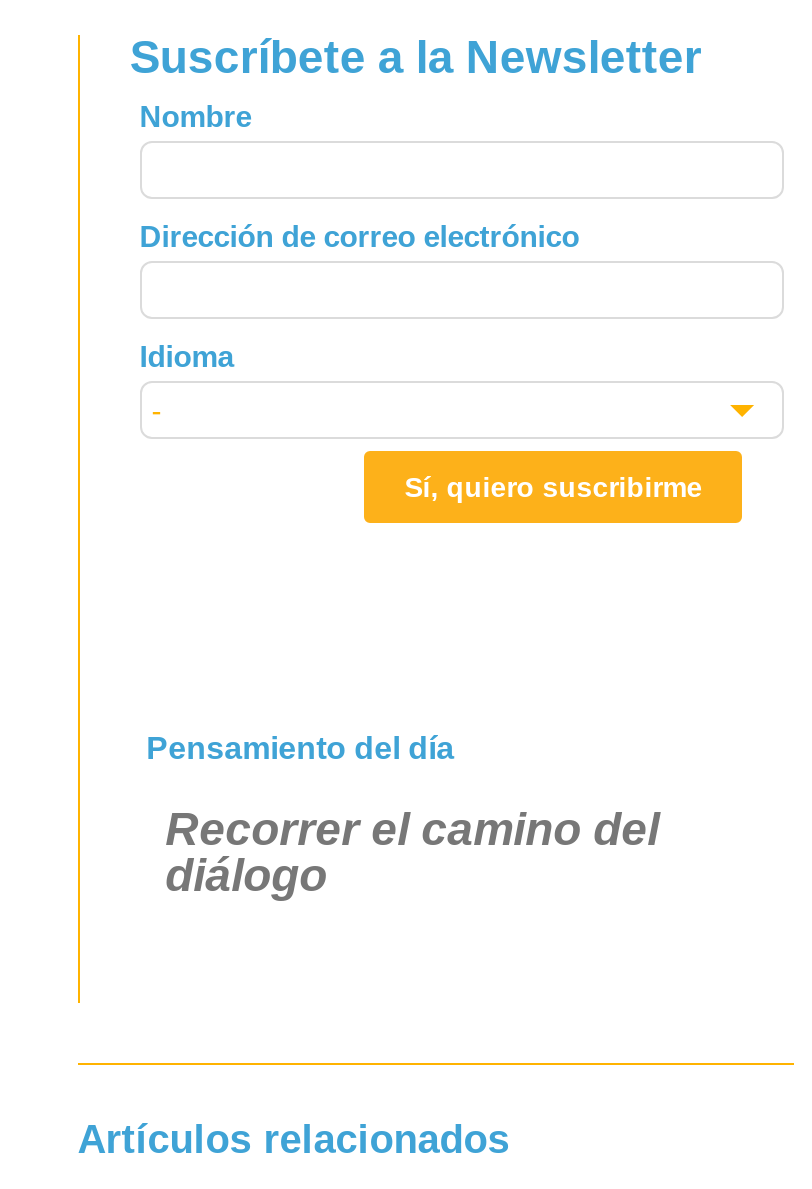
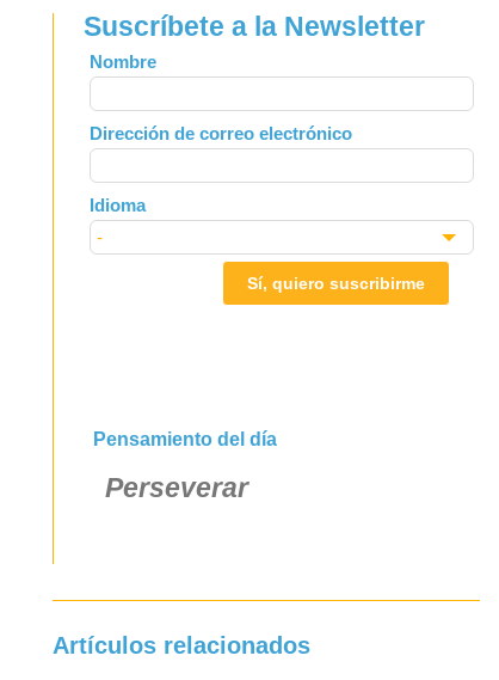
[165,802,659,900] Recorrer el camino del | diálogo -> [105,472,248,503] Perseverar

